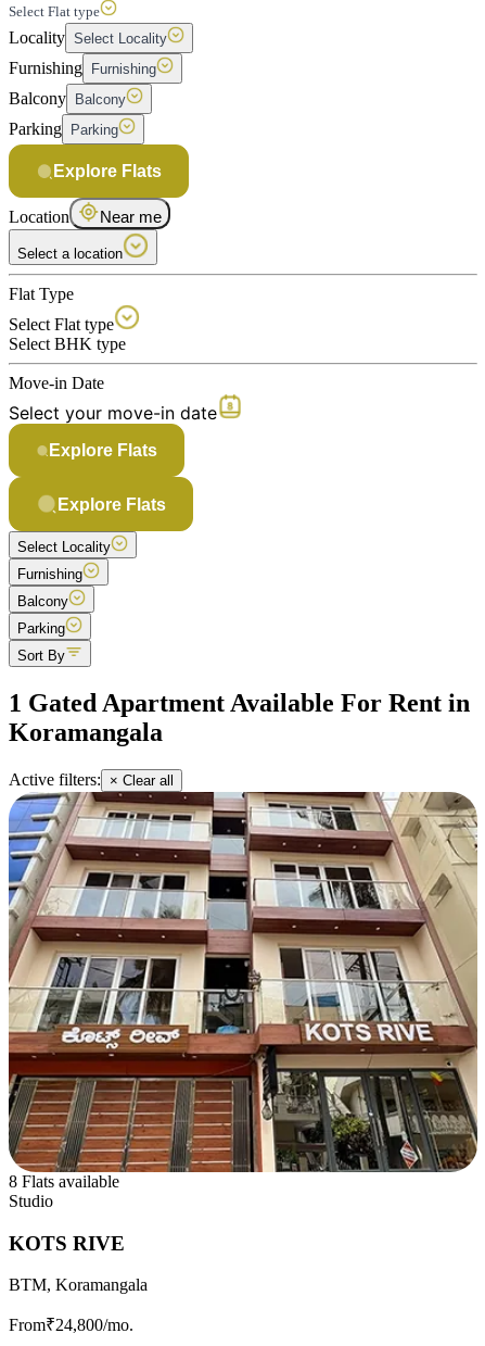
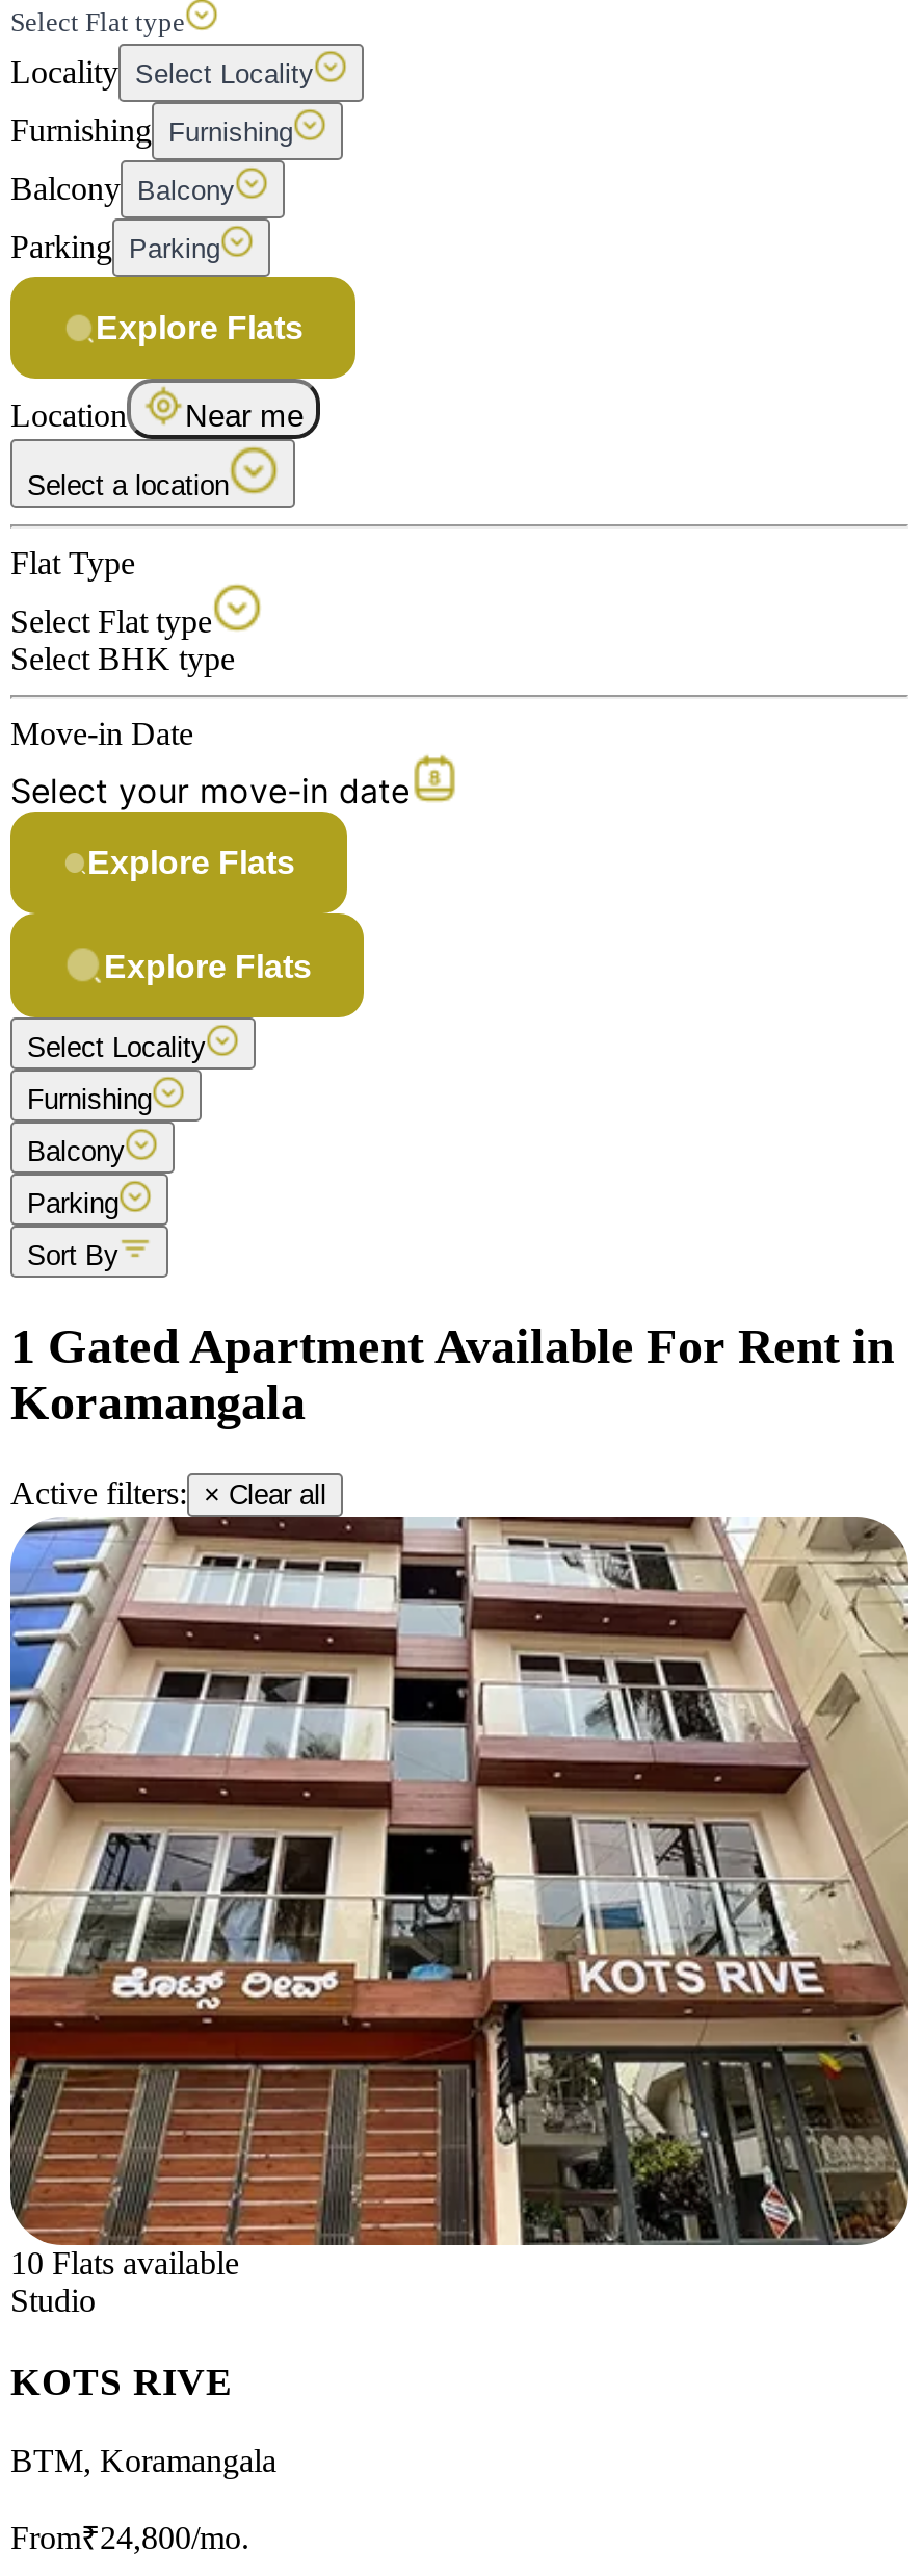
[9,1172,119,1191] 8 Flats available -> [10,2245,239,2281] 10 Flats available

